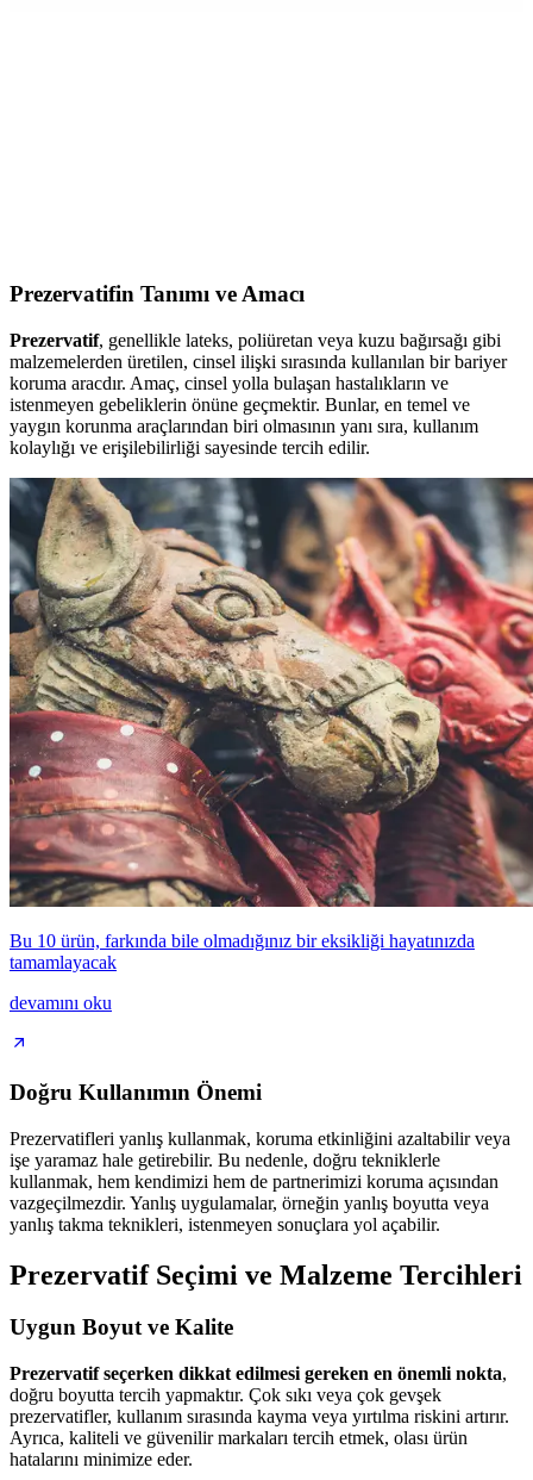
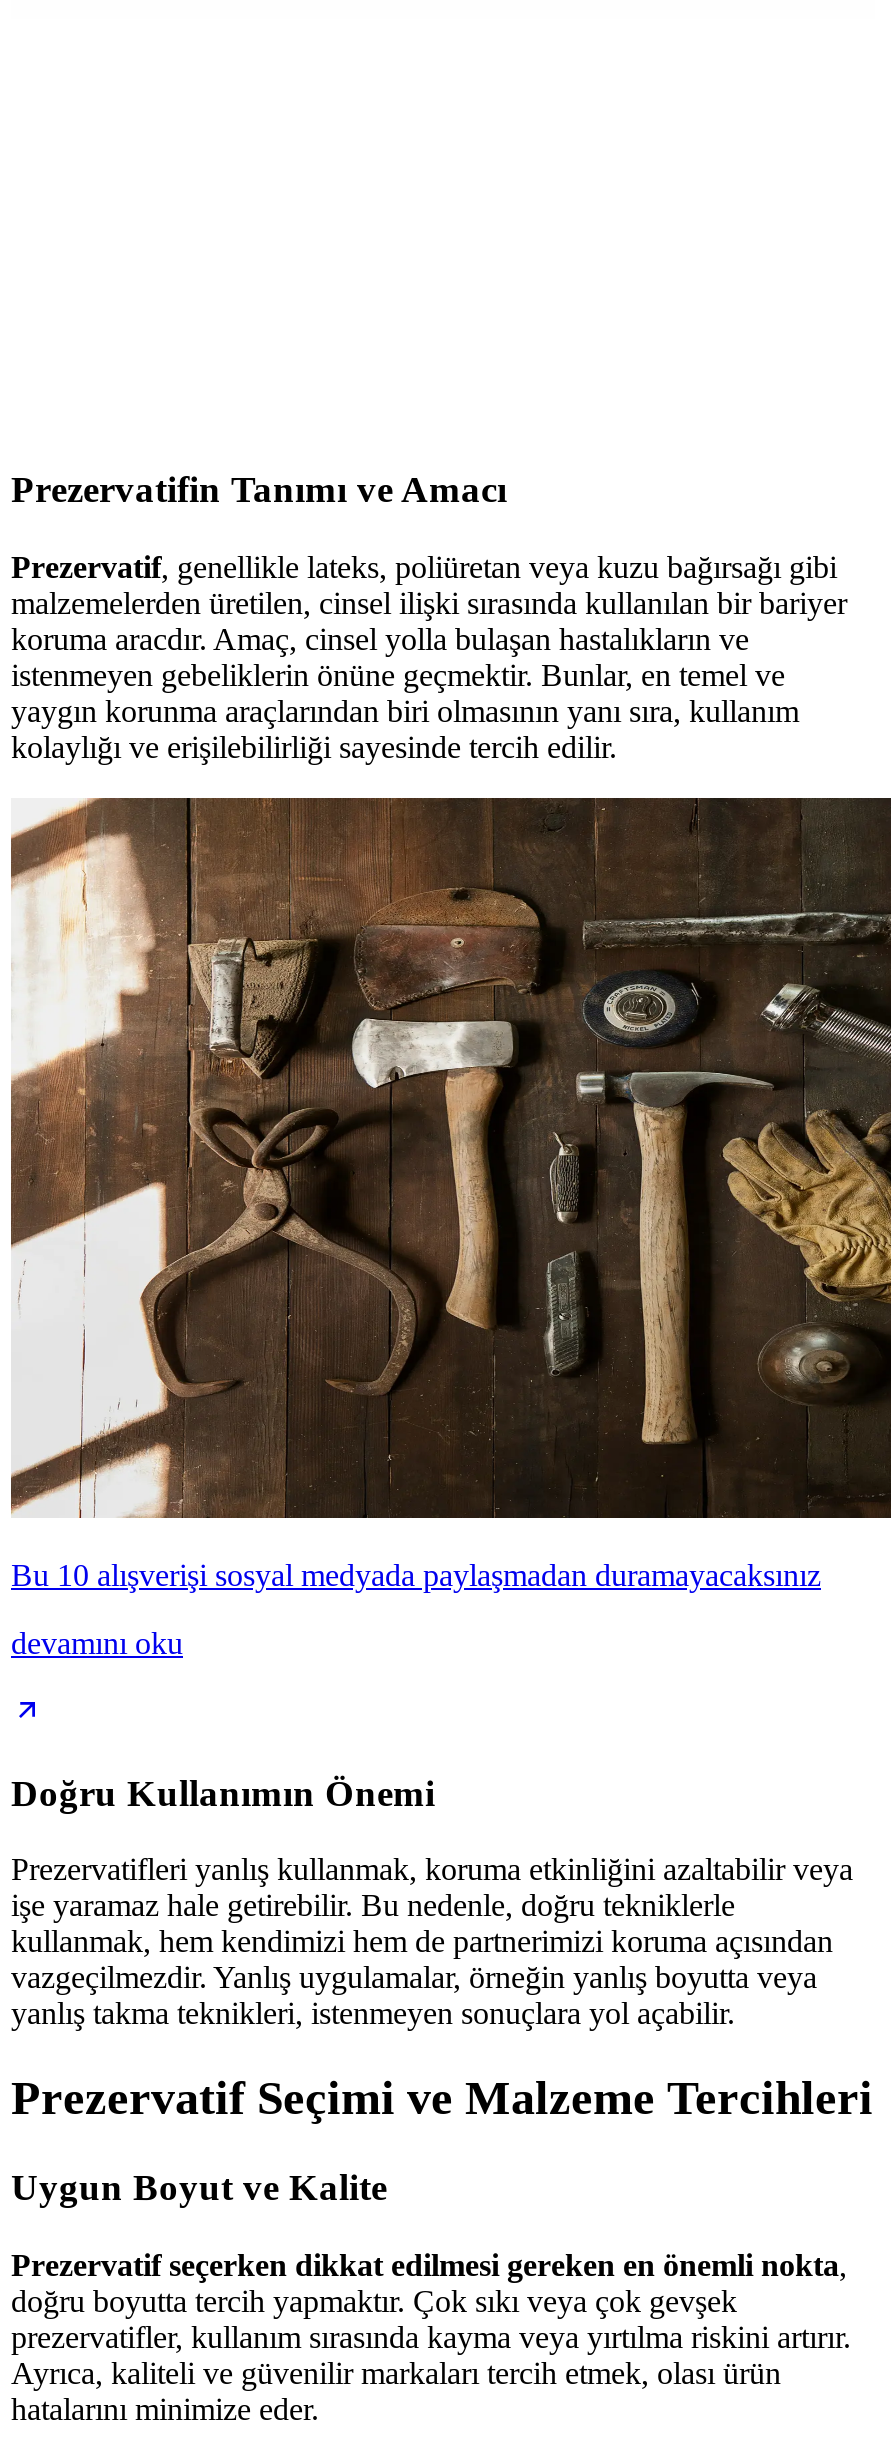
[8,477,529,973] [image] | Bu 10 ürün, farkında bile olmadığınız bir eksikliği hayatınızda | tamamlayacak -> [9,796,885,1592] [image] | Bu 10 alışverişi sosyal medyada paylaşmadan duramayacaksınız

